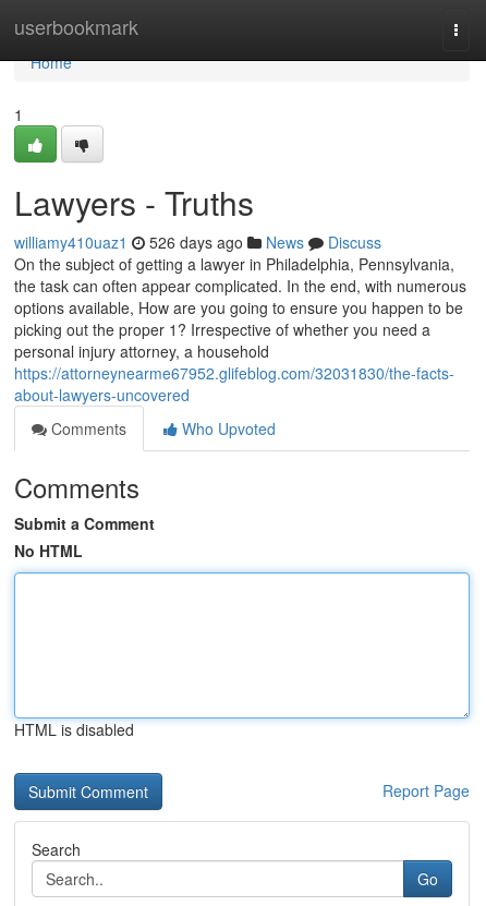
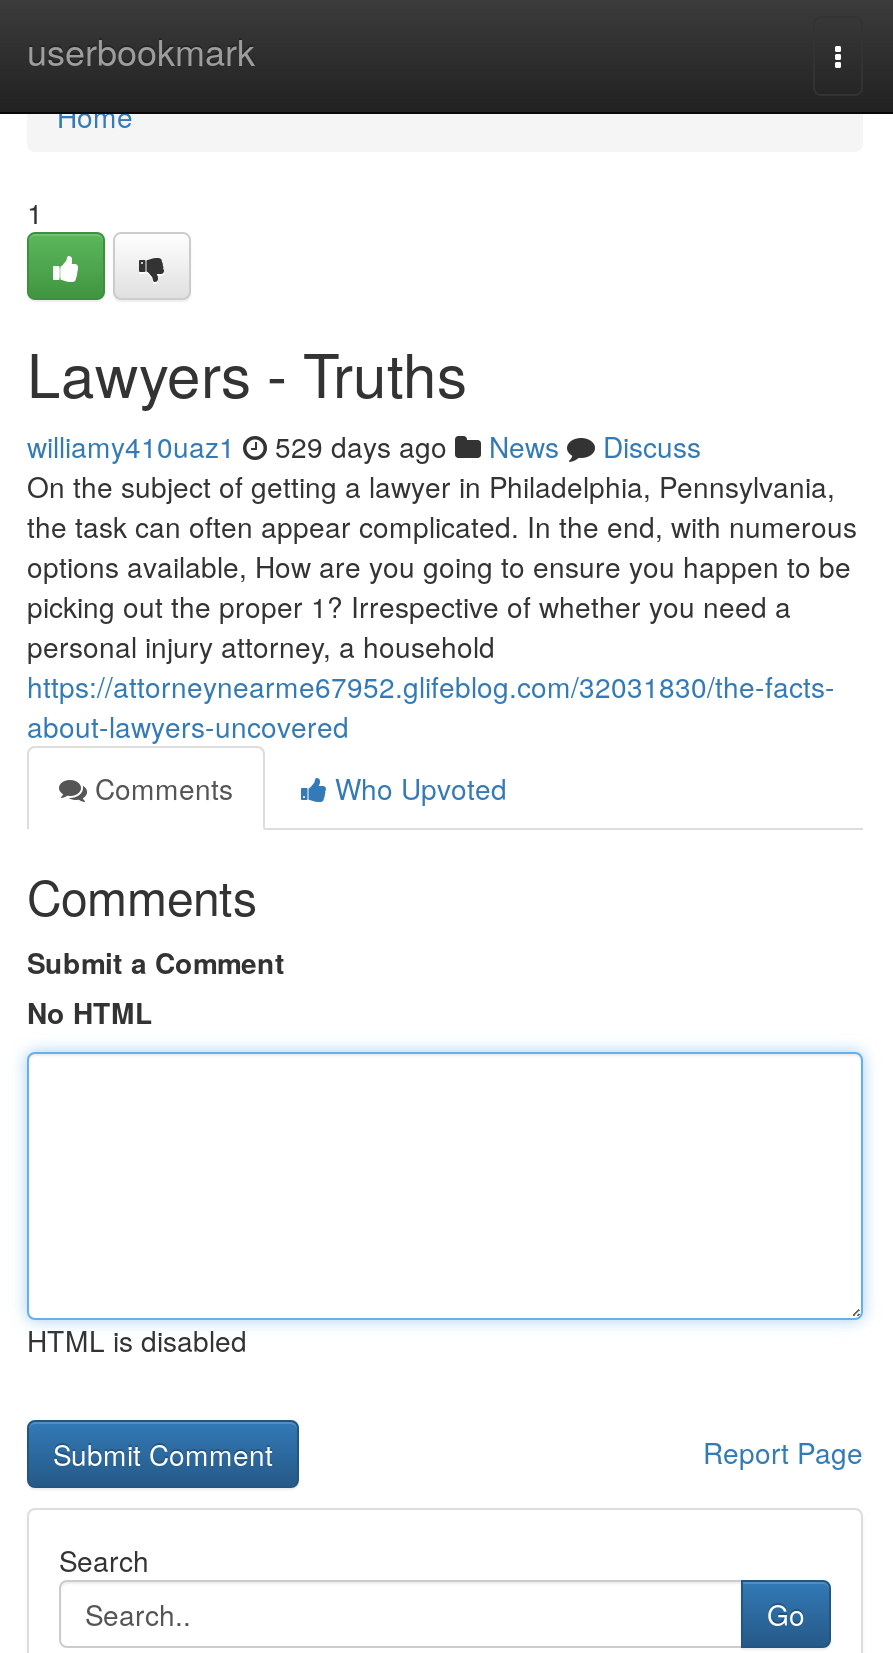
[14,231,381,253] williamy410uaz1 526 days ago News Discuss -> [27,426,701,466] williamy410uaz1 529 days ago News Discuss

